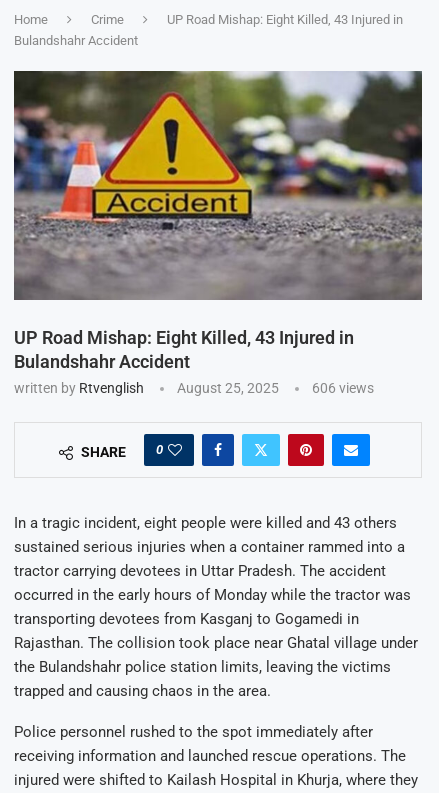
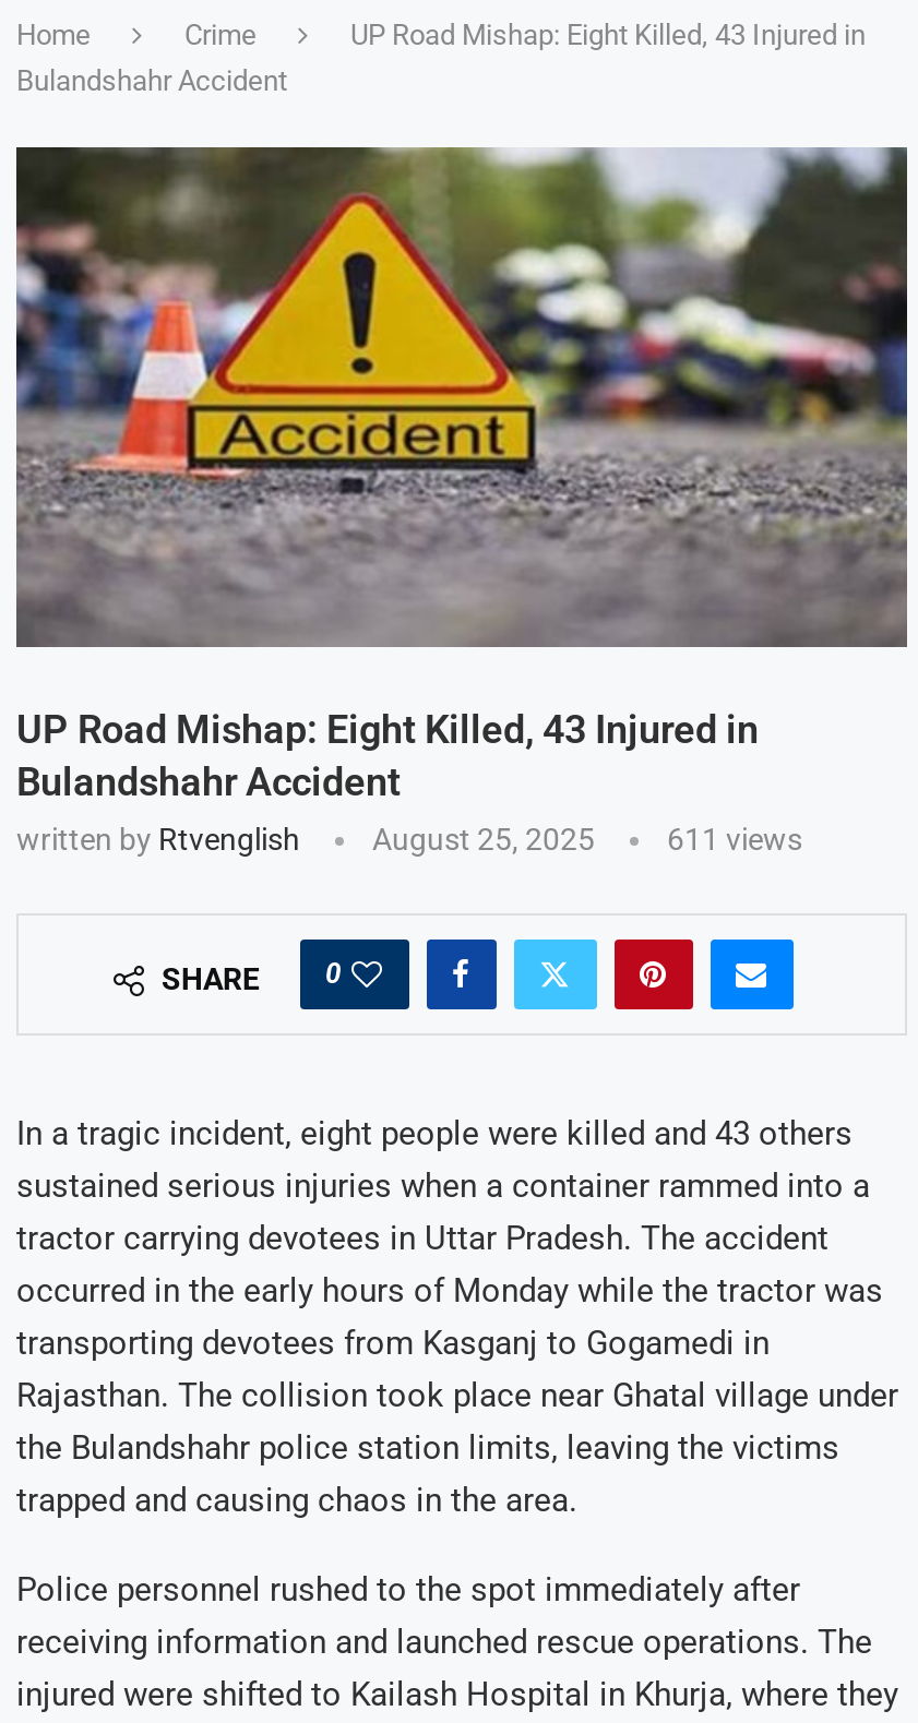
[312,380,374,396] 606 views -> [667,823,802,858] 611 views

